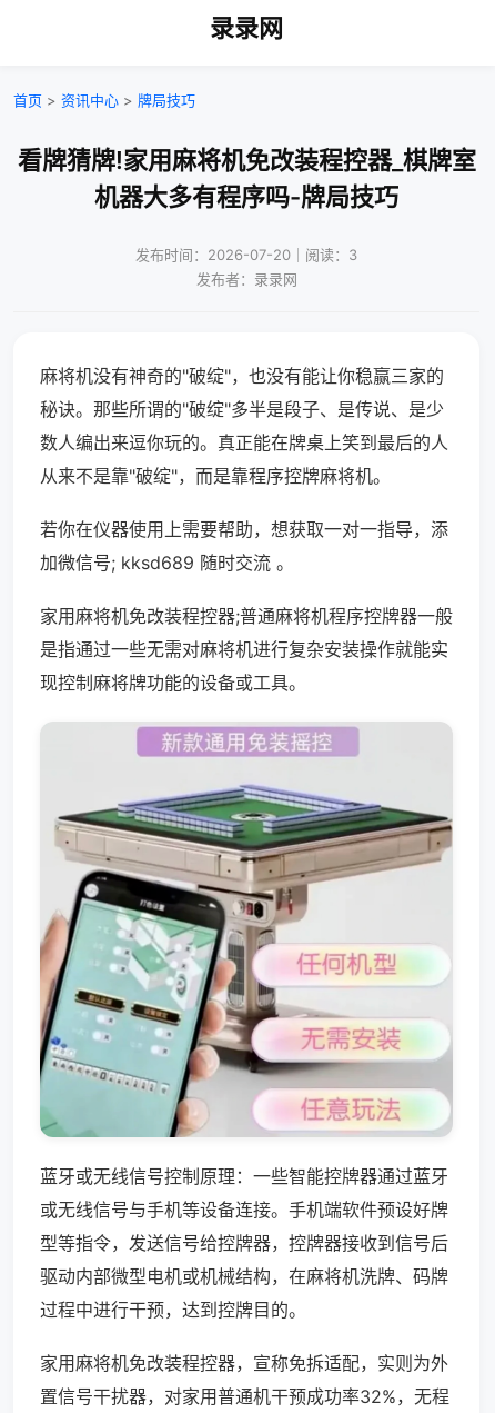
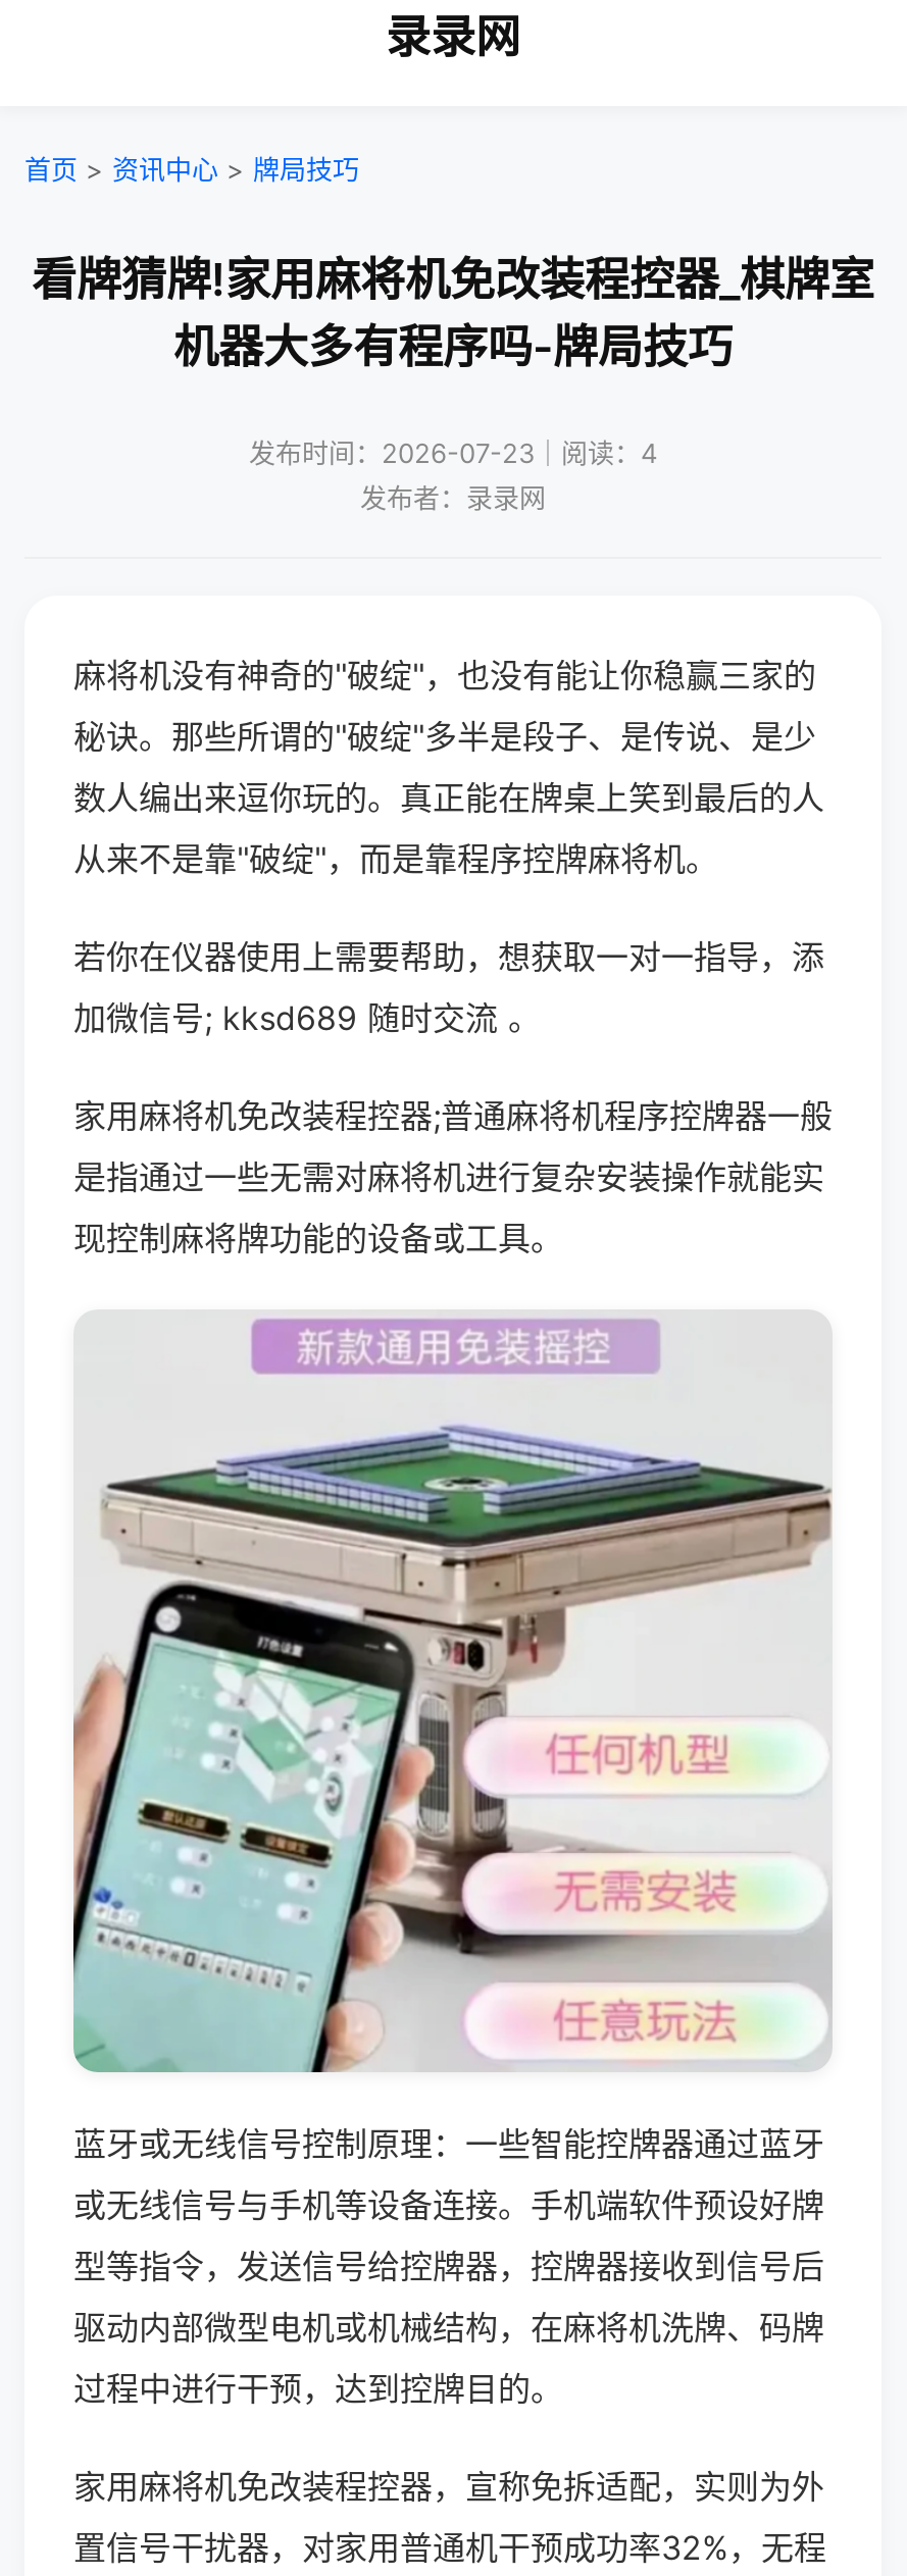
[135,246,357,263] 发布时间：2026-07-20｜阅读：3 -> [249,436,657,469] 发布时间：2026-07-23｜阅读：4

